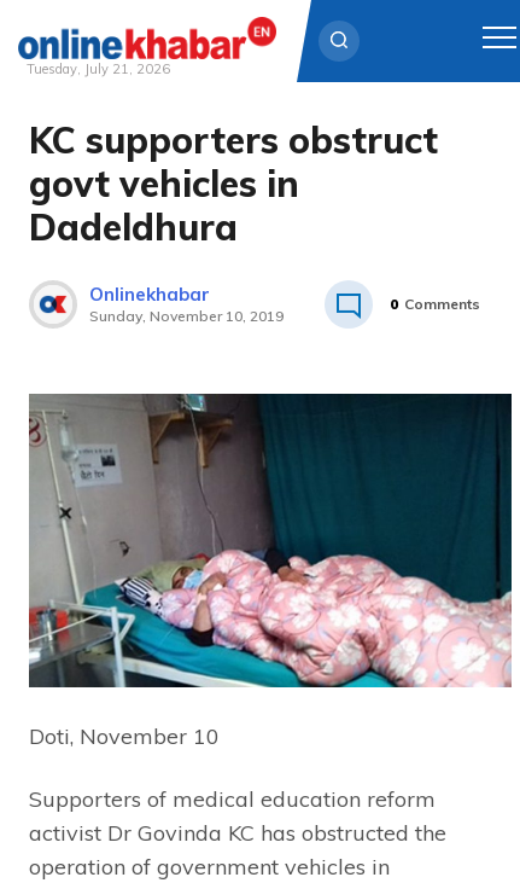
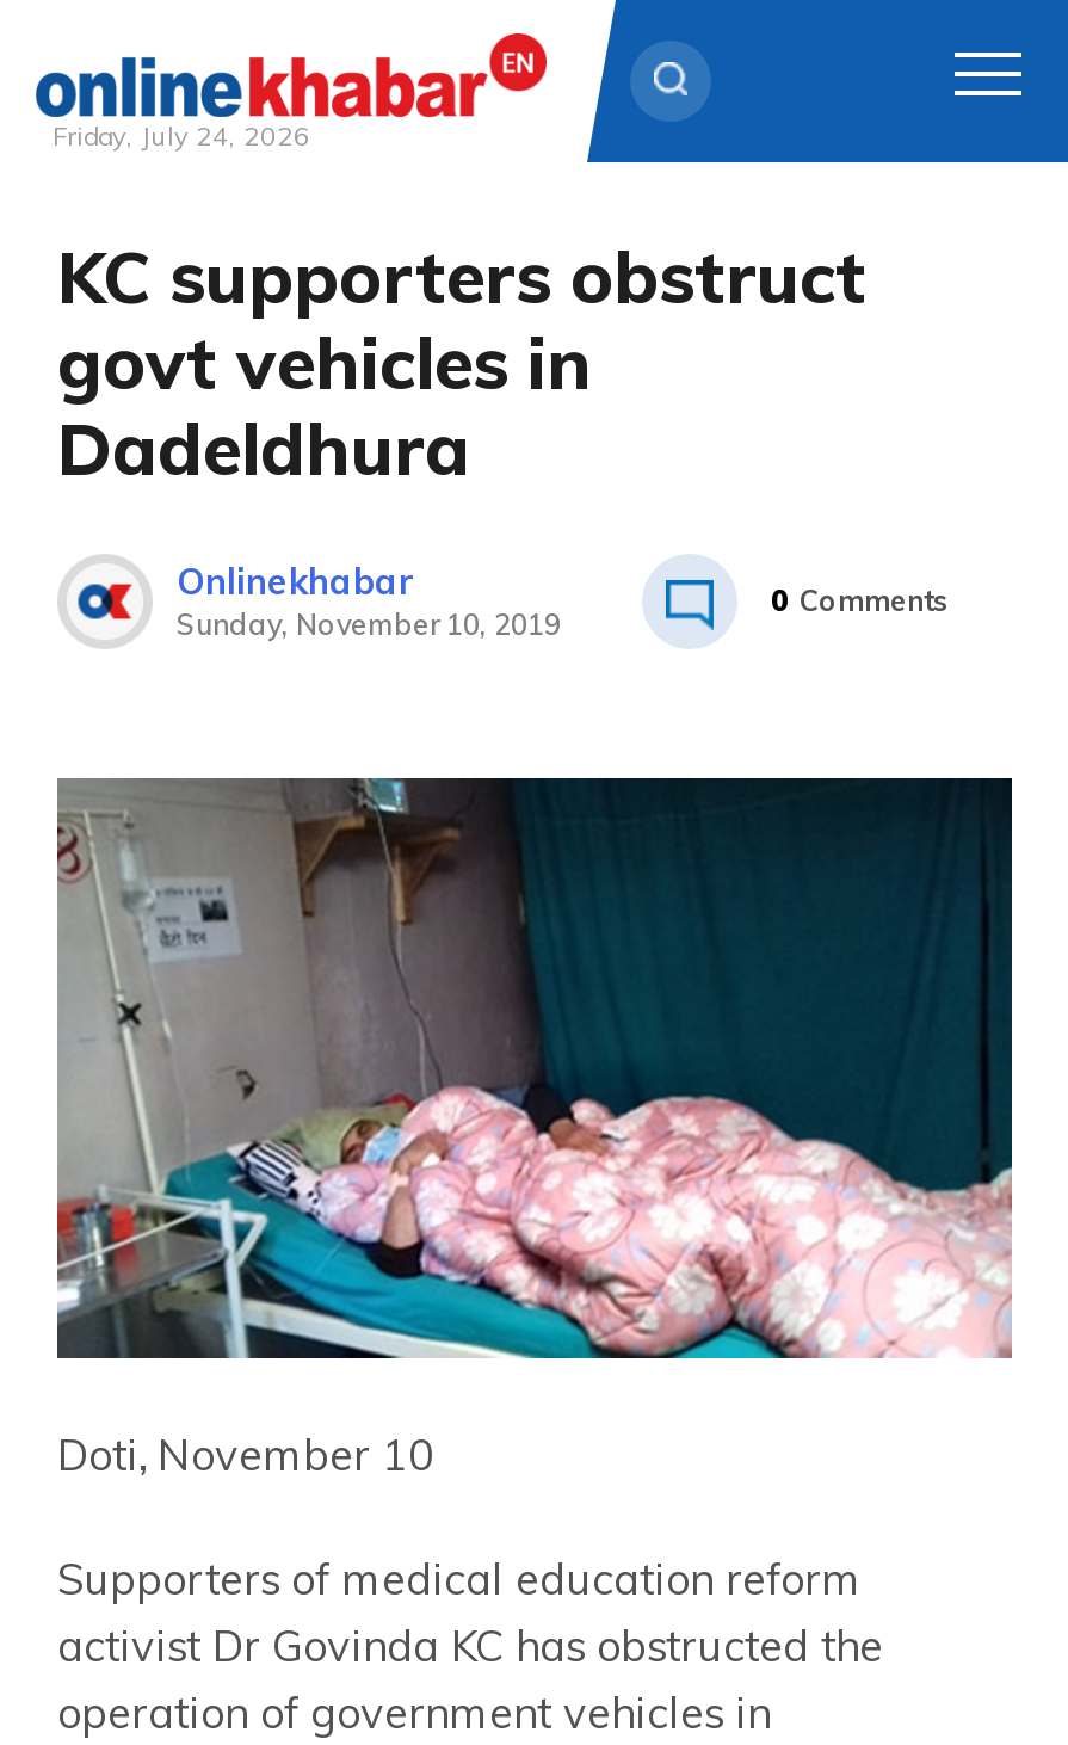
[27,60,170,77] Tuesday, July 21, 2026 -> [53,119,310,153] Friday, July 24, 2026

